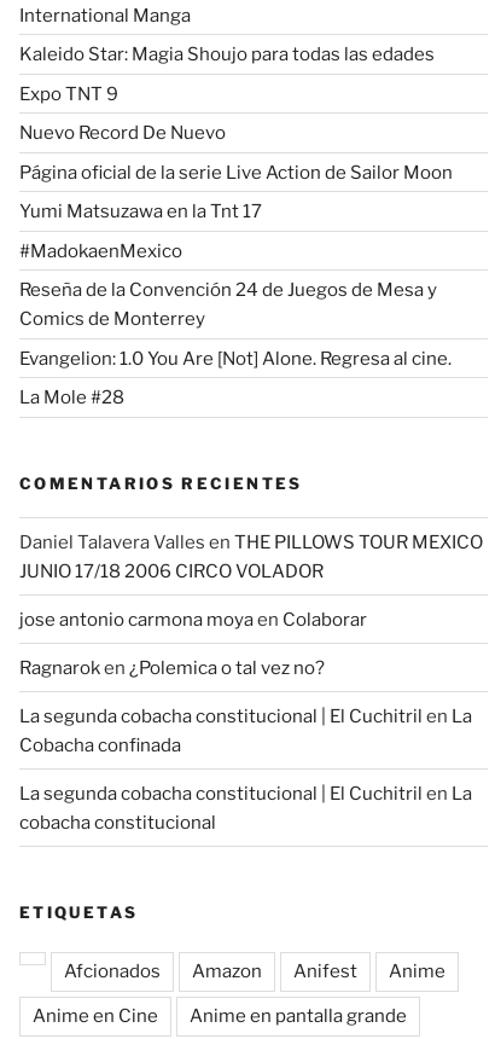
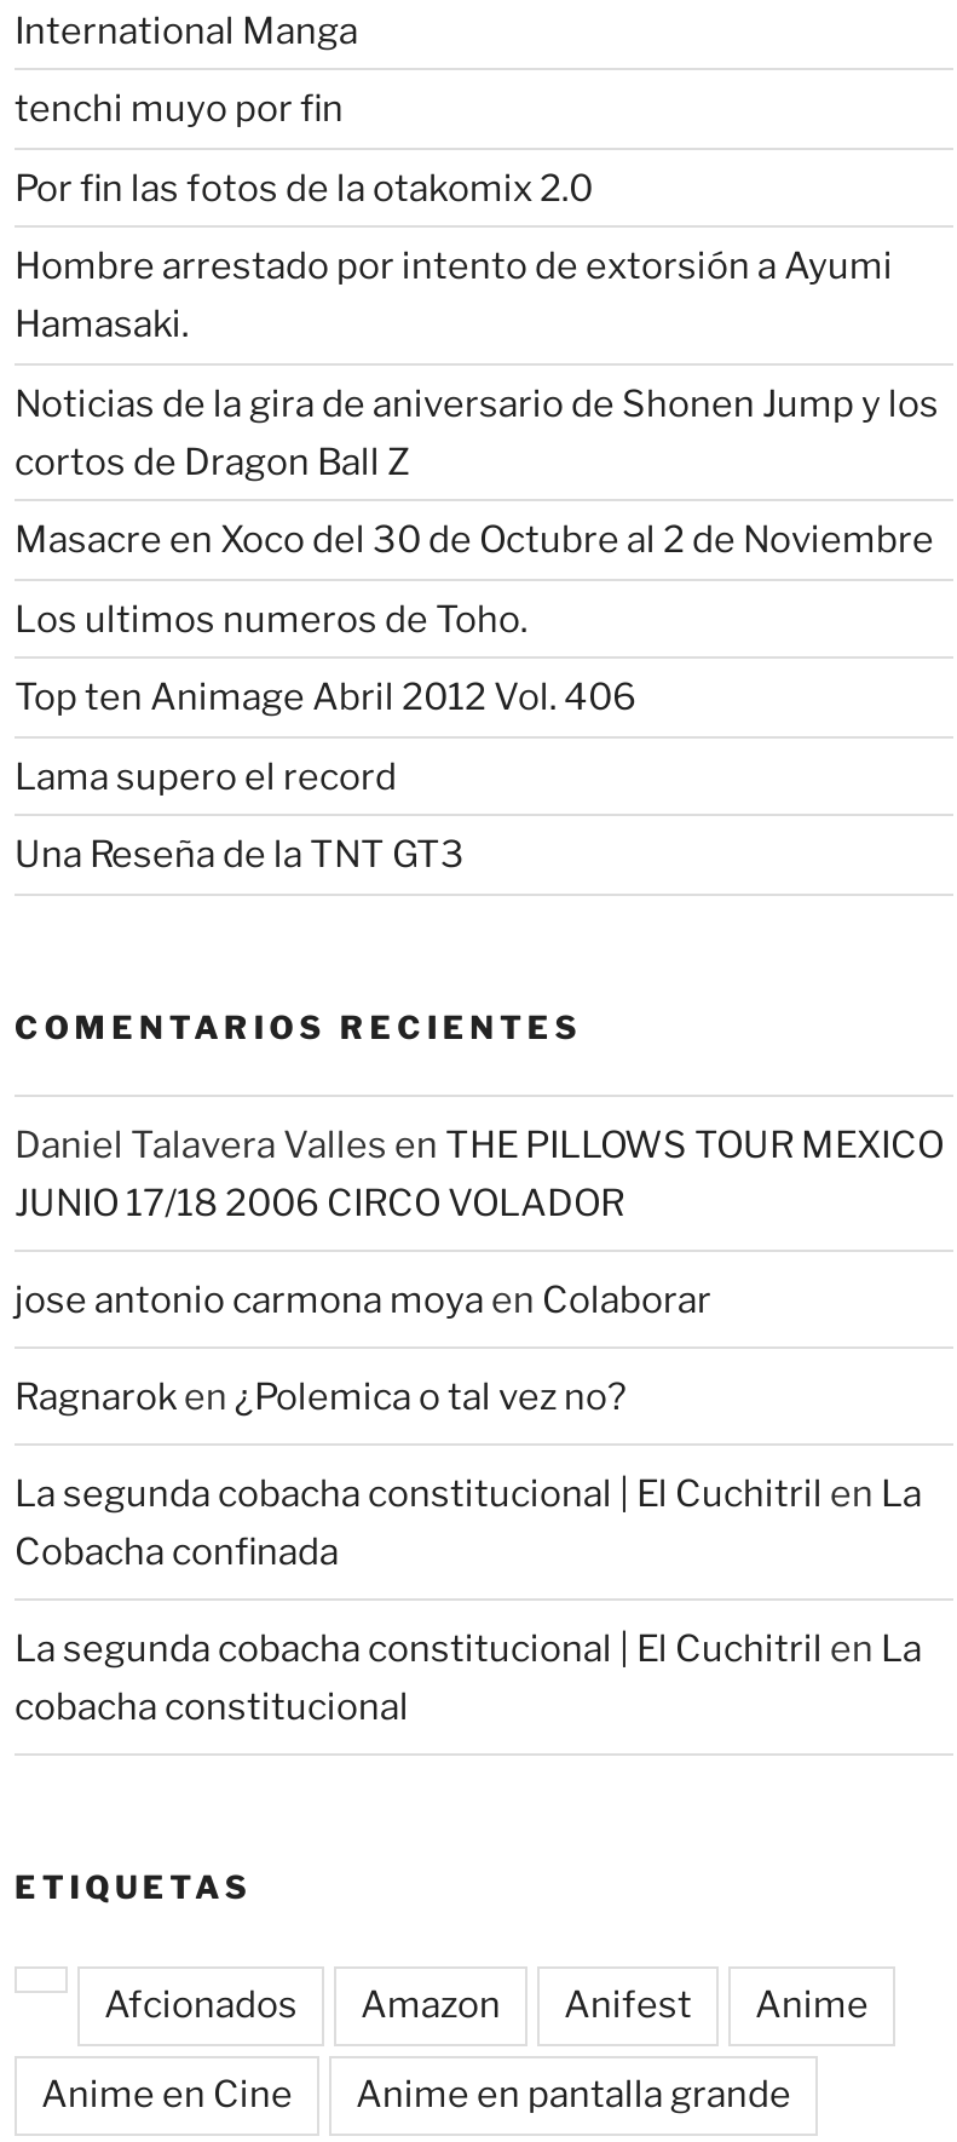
[19,43,435,65] Kaleido Star: Magia Shoujo para todas las edades -> [15,87,344,131] tenchi muyo por fin
[19,83,118,105] Expo TNT 9 -> [15,166,593,209] Por fin las fotos de la otakomix 2.0
[19,122,226,144] Nuevo Record De Nuevo -> [15,245,893,346] Hombre arrestado por intento de extorsión a Ayumi | Hamasaki.
[19,161,453,183] Página oficial de la serie Live Action de Sailor Moon -> [15,381,939,483] Noticias de la gira de aniversario de Shonen Jump y los | cortos de Dragon Ball Z
[19,201,262,222] Yumi Matsuzawa en la Tnt 17 -> [15,518,934,562] Masacre en Xoco del 30 de Octubre al 2 de Noviembre
[19,240,182,262] #MadokaenMexico -> [15,597,527,641] Los ultimos numeros de Toho.
[19,279,437,330] Reseña de la Convención 24 de Juegos de Mesa y | Comics de Monterrey -> [15,676,636,719] Top ten Animage Abril 2012 Vol. 406
[19,347,452,369] Evangelion: 1.0 You Are [Not] Alone. Regresa al cine. -> [15,754,397,798] Lama supero el record
[19,387,124,408] La Mole #28 -> [15,833,465,877] Una Reseña de la TNT GT3

